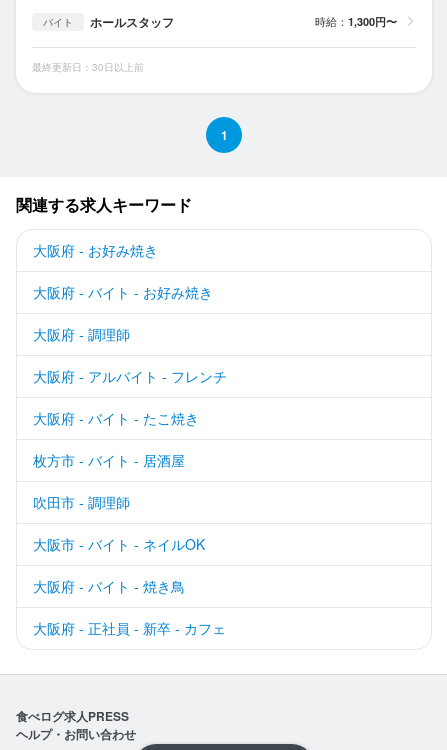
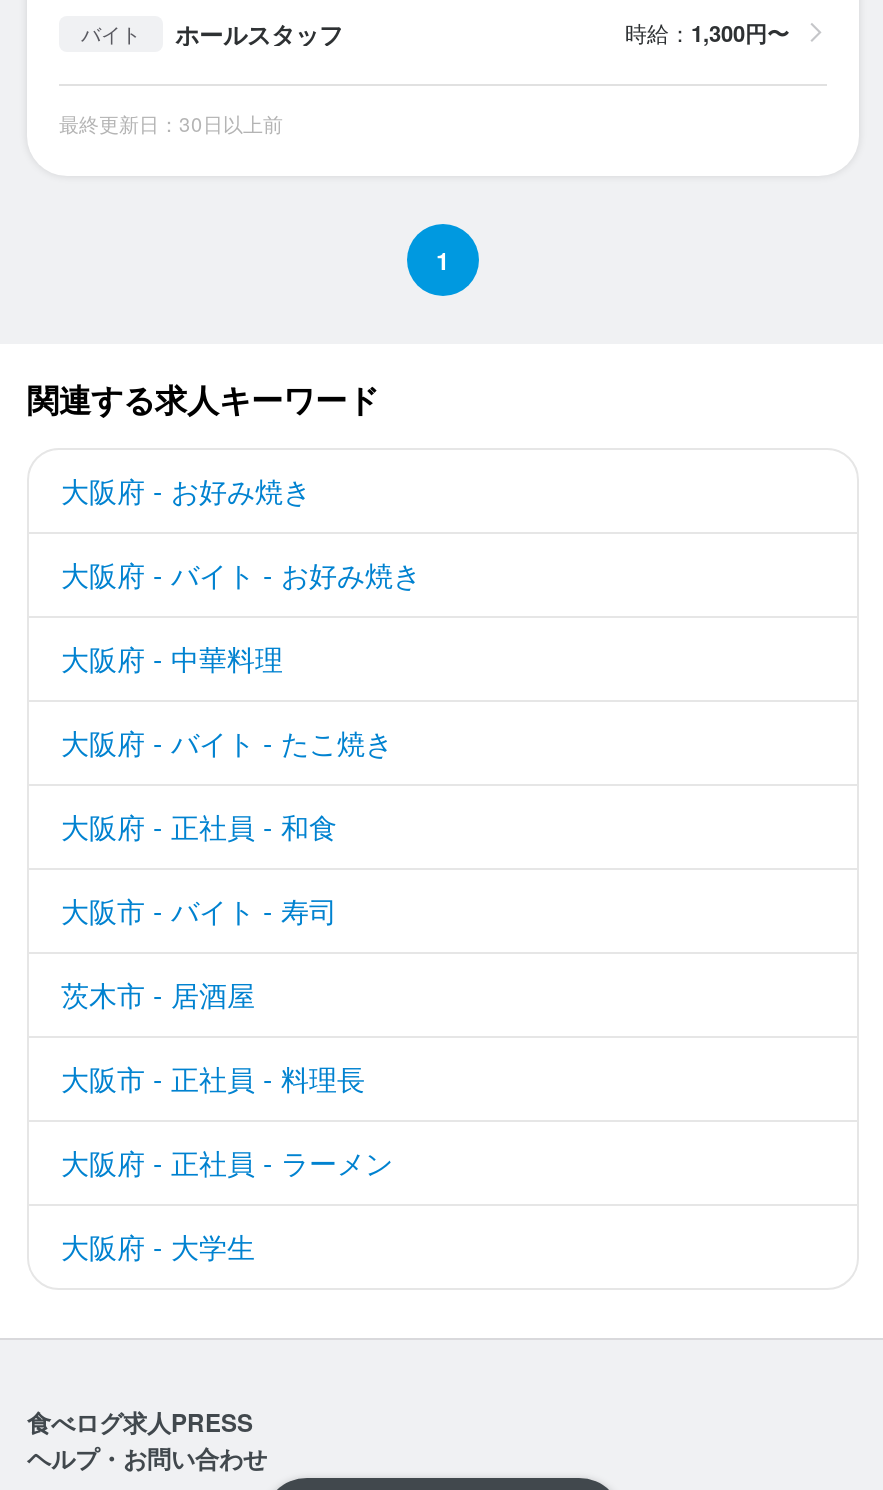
[33,324,227,386] 大阪府 - 調理師 | 大阪府 - アルバイト - フレンチ -> [61,637,283,677] 大阪府 - 中華料理
moved [33,408,199,428] -> [61,721,393,761]: 大阪府 - バイト - たこ焼き
[33,450,226,638] 枚方市 - バイト - 居酒屋 | 吹田市 - 調理師 | 大阪市 - バイト - ネイルOK | 大阪府 - バイト - 焼き鳥 | 大阪府 - 正社員 - 新卒 - カフェ -> [61,805,393,1265] 大阪府 - 正社員 - 和食 | 大阪市 - バイト - 寿司 | 茨木市 - 居酒屋 | 大阪市 - 正社員 - 料理長 | 大阪府 - 正社員 - ラーメン | 大阪府 - 大学生

